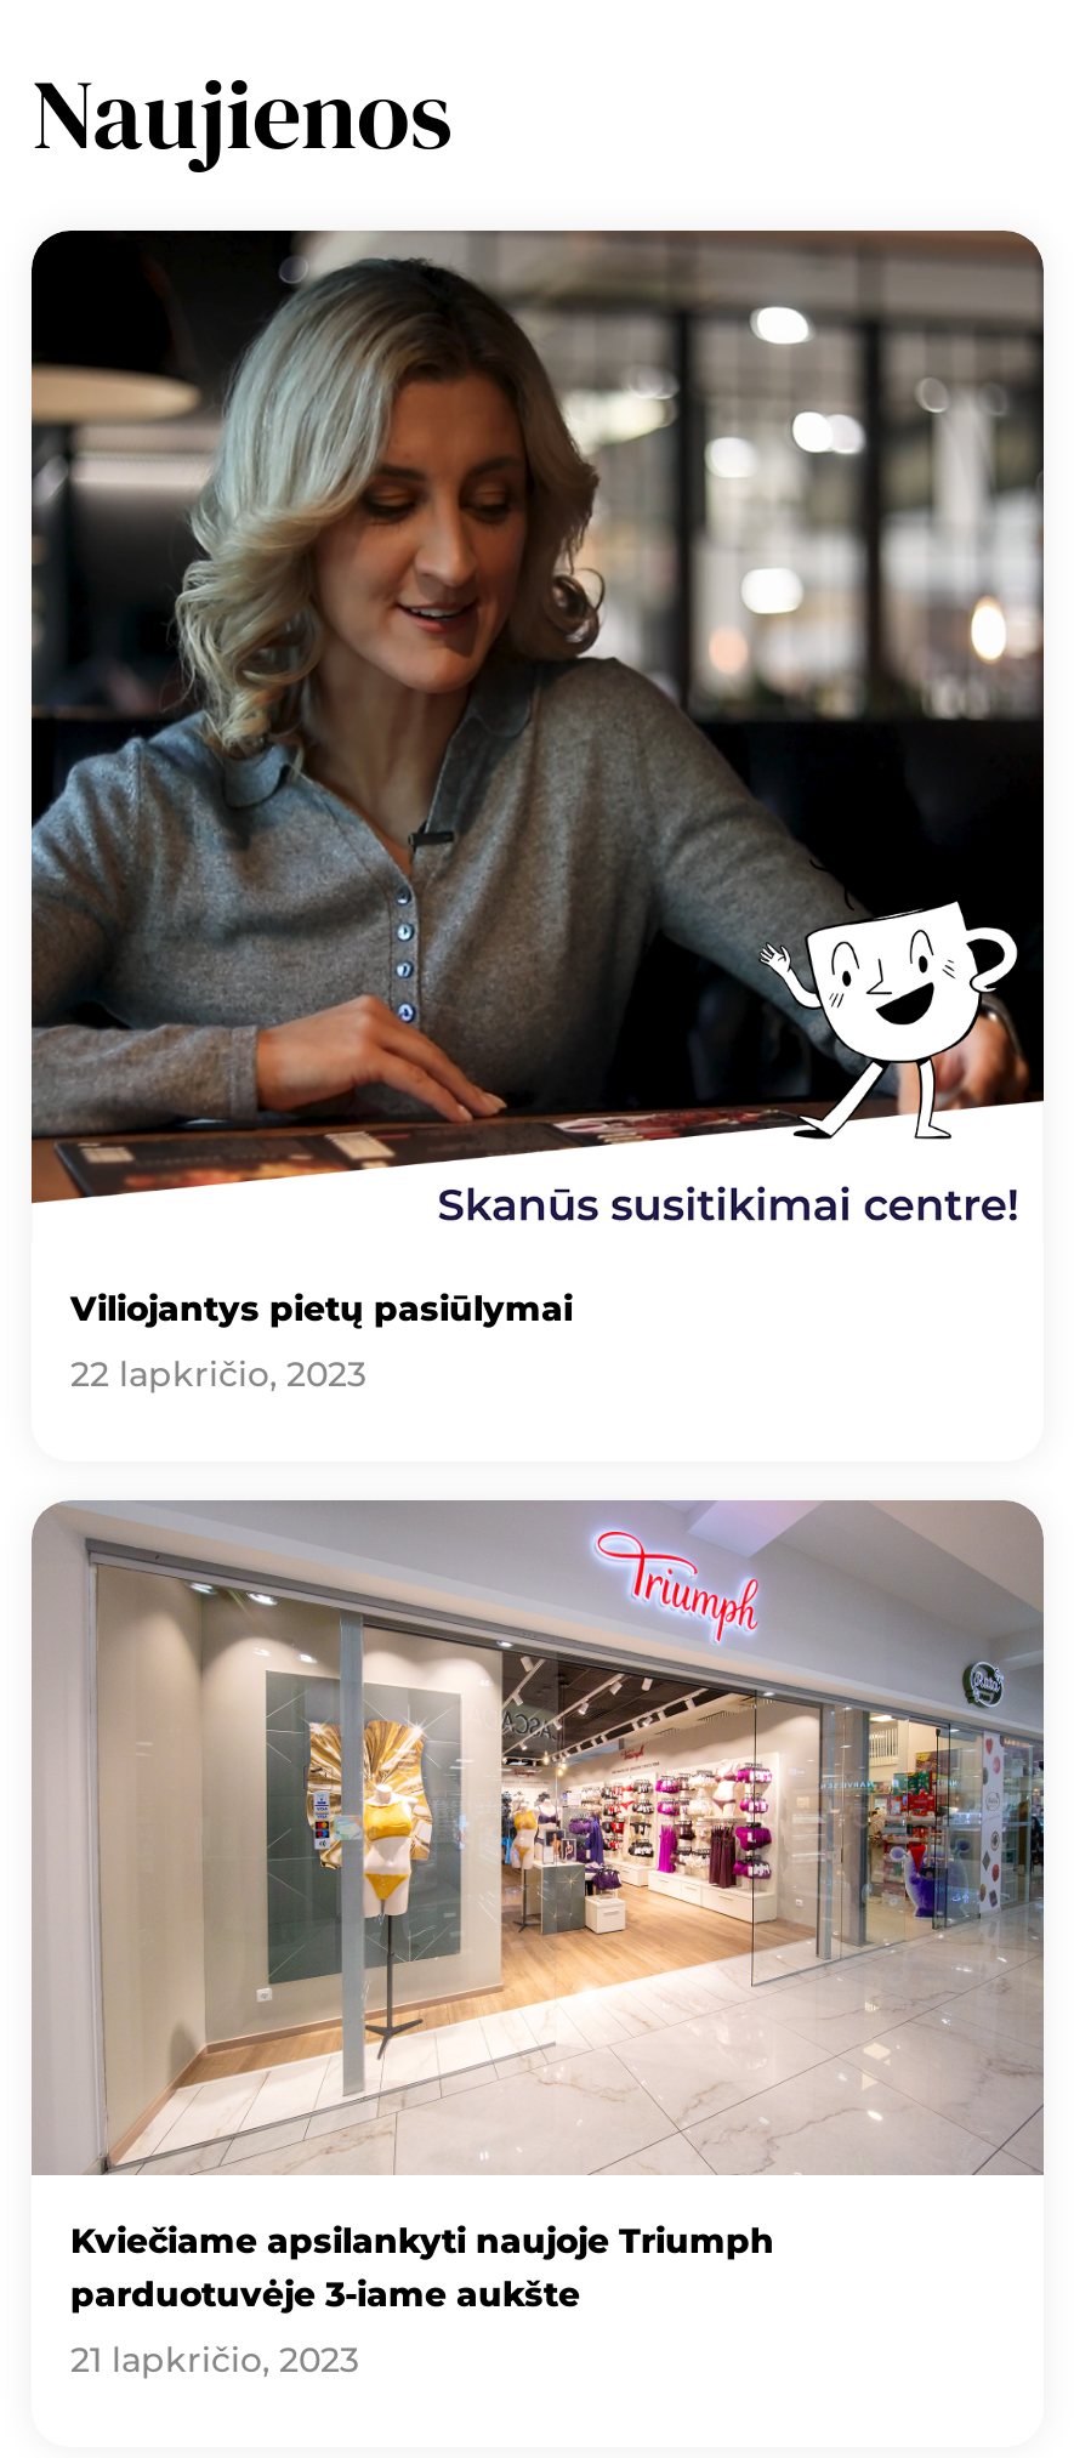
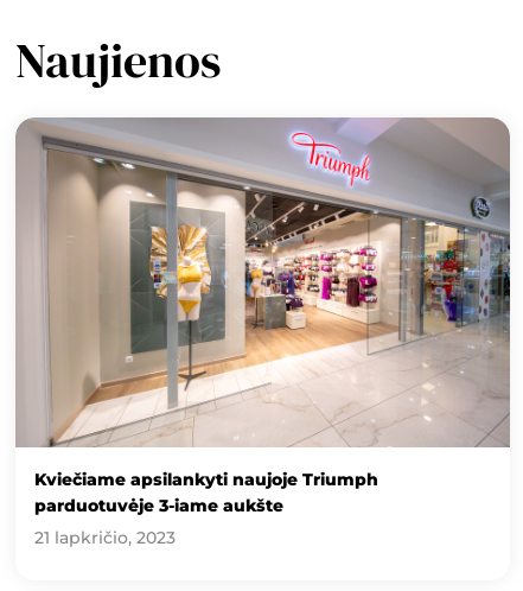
[29,228,1046,1396] [image] | Viliojantys pietų pasiūlymai | 22 lapkričio, 2023 -> none

